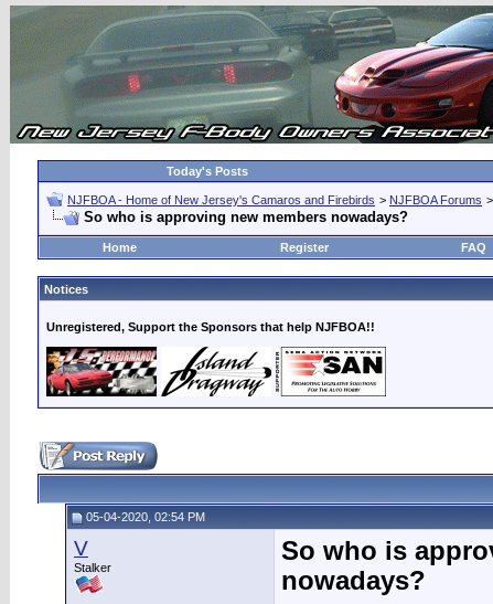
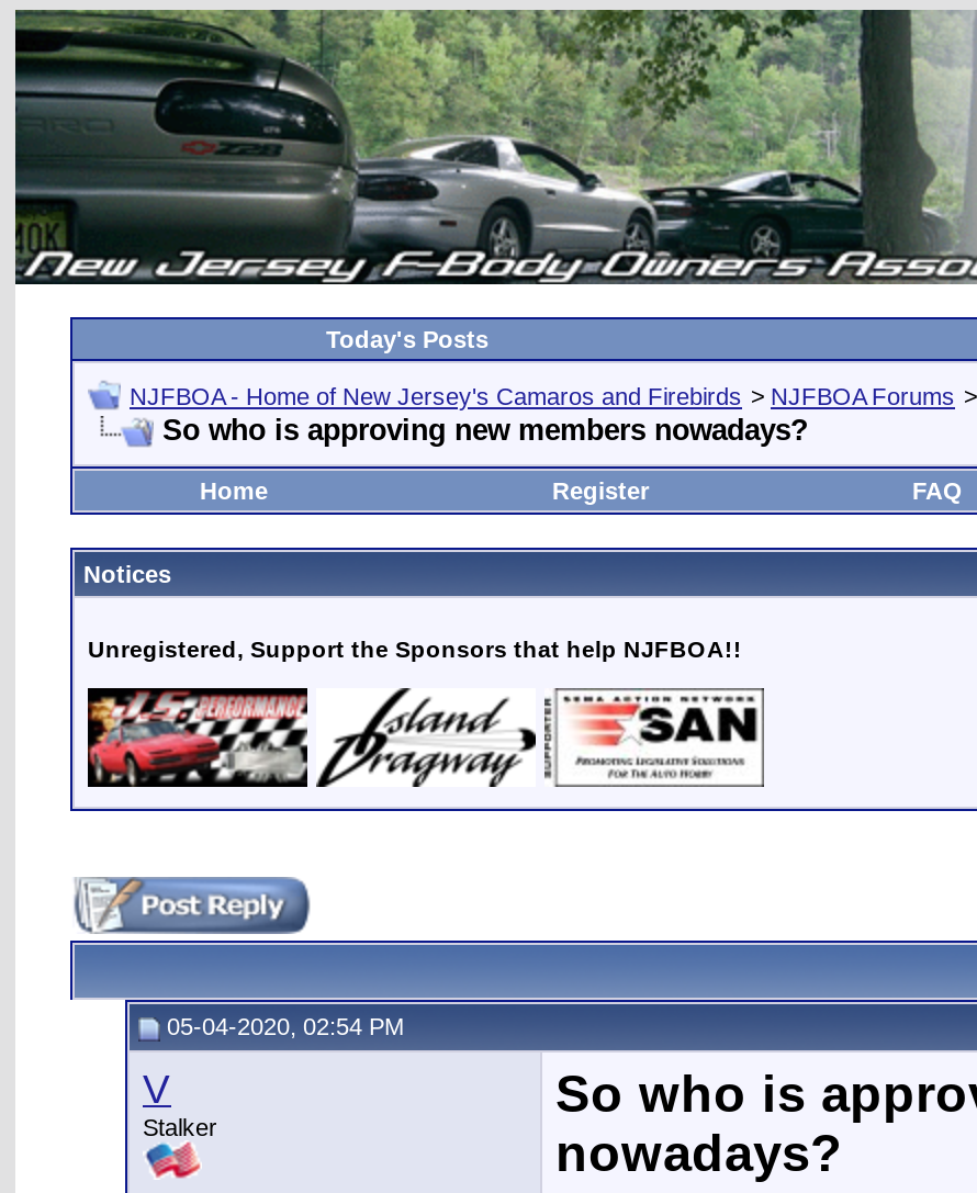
[10,6,490,145] [image] -> [15,10,970,286] [image]

